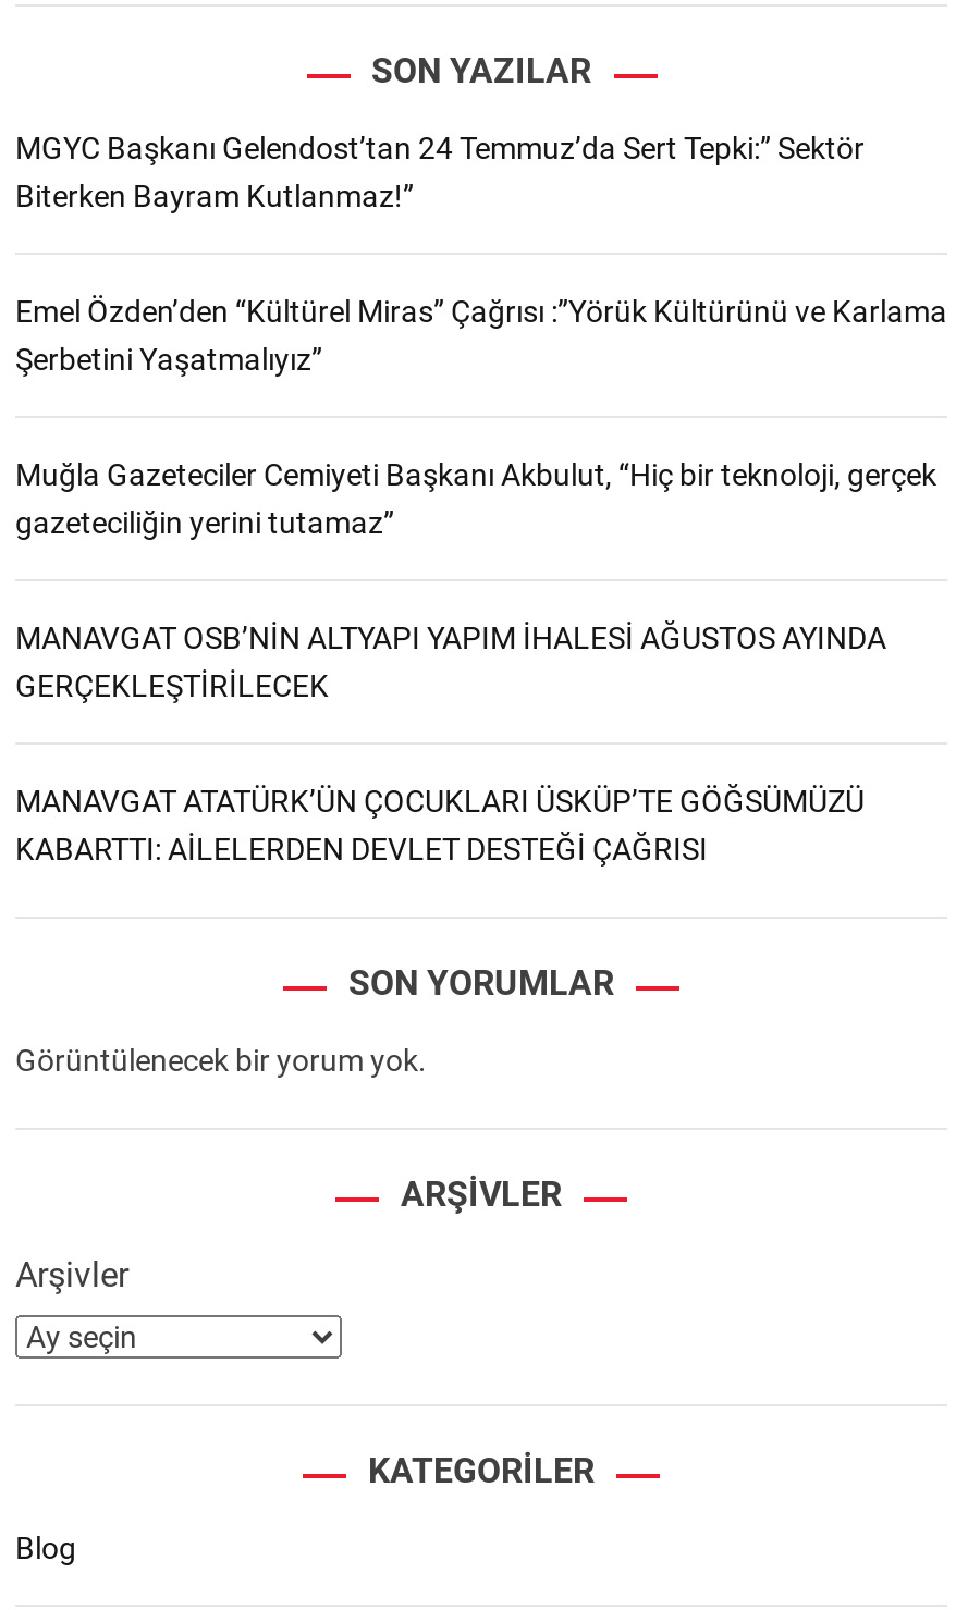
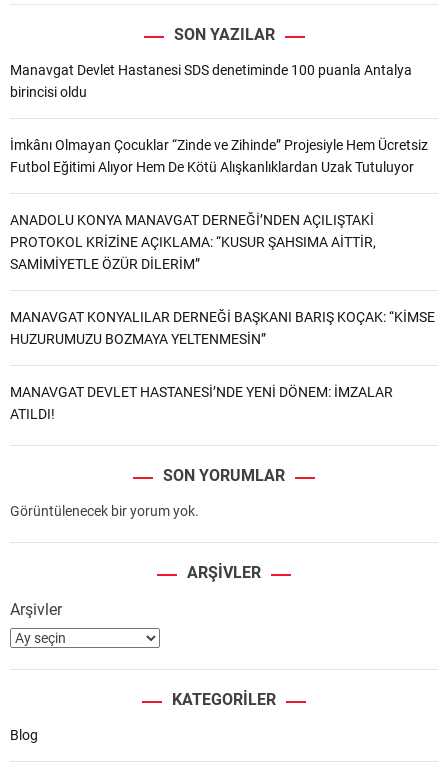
[15,131,865,214] MGYC Başkanı Gelendost’tan 24 Temmuz’da Sert Tepki:” Sektör | Biterken Bayram Kutlanmaz!” -> [10,62,412,100] Manavgat Devlet Hastanesi SDS denetiminde 100 puanla Antalya | birincisi oldu
[15,295,947,377] Emel Özden’den “Kültürel Miras” Çağrısı :”Yörük Kültürünü ve Karlama | Şerbetini Yaşatmalıyız” -> [10,137,428,175] İmkânı Olmayan Çocuklar “Zinde ve Zihinde” Projesiyle Hem Ücretsiz | Futbol Eğitimi Alıyor Hem De Kötü Alışkanlıklardan Uzak Tutuluyor
[15,458,936,541] Muğla Gazeteciler Cemiyeti Başkanı Akbulut, “Hiç bir teknoloji, gerçek | gazeteciliğin yerini tutamaz” -> [10,212,376,272] ANADOLU KONYA MANAVGAT DERNEĞİ’NDEN AÇILIŞTAKİ | PROTOKOL KRİZİNE AÇIKLAMA: “KUSUR ŞAHSIMA AİTTİR, | SAMİMİYETLE ÖZÜR DİLERİM”
[15,621,886,704] MANAVGAT OSB’NİN ALTYAPI YAPIM İHALESİ AĞUSTOS AYINDA | GERÇEKLEŞTİRİLECEK -> [10,309,435,347] MANAVGAT KONYALILAR DERNEĞİ BAŞKANI BARIŞ KOÇAK: “KİMSE | HUZURUMUZU BOZMAYA YELTENMESİN”
[15,784,865,867] MANAVGAT ATATÜRK’ÜN ÇOCUKLARI ÜSKÜP’TE GÖĞSÜMÜZÜ | KABARTTI: AİLELERDEN DEVLET DESTEĞİ ÇAĞRISI -> [10,384,393,422] MANAVGAT DEVLET HASTANESİ’NDE YENİ DÖNEM: İMZALAR | ATILDI!

